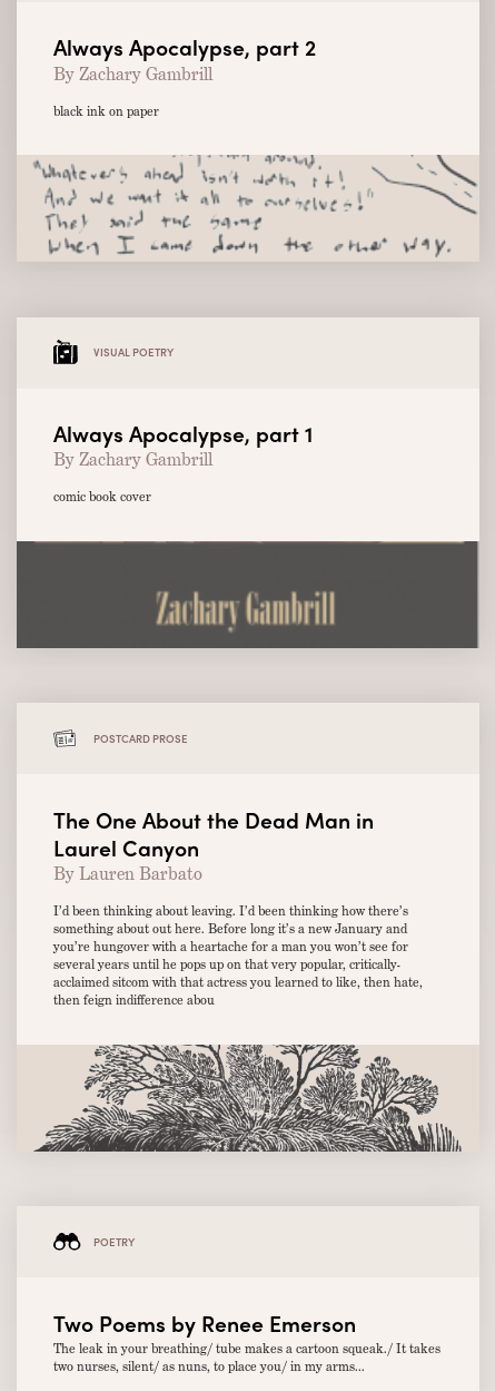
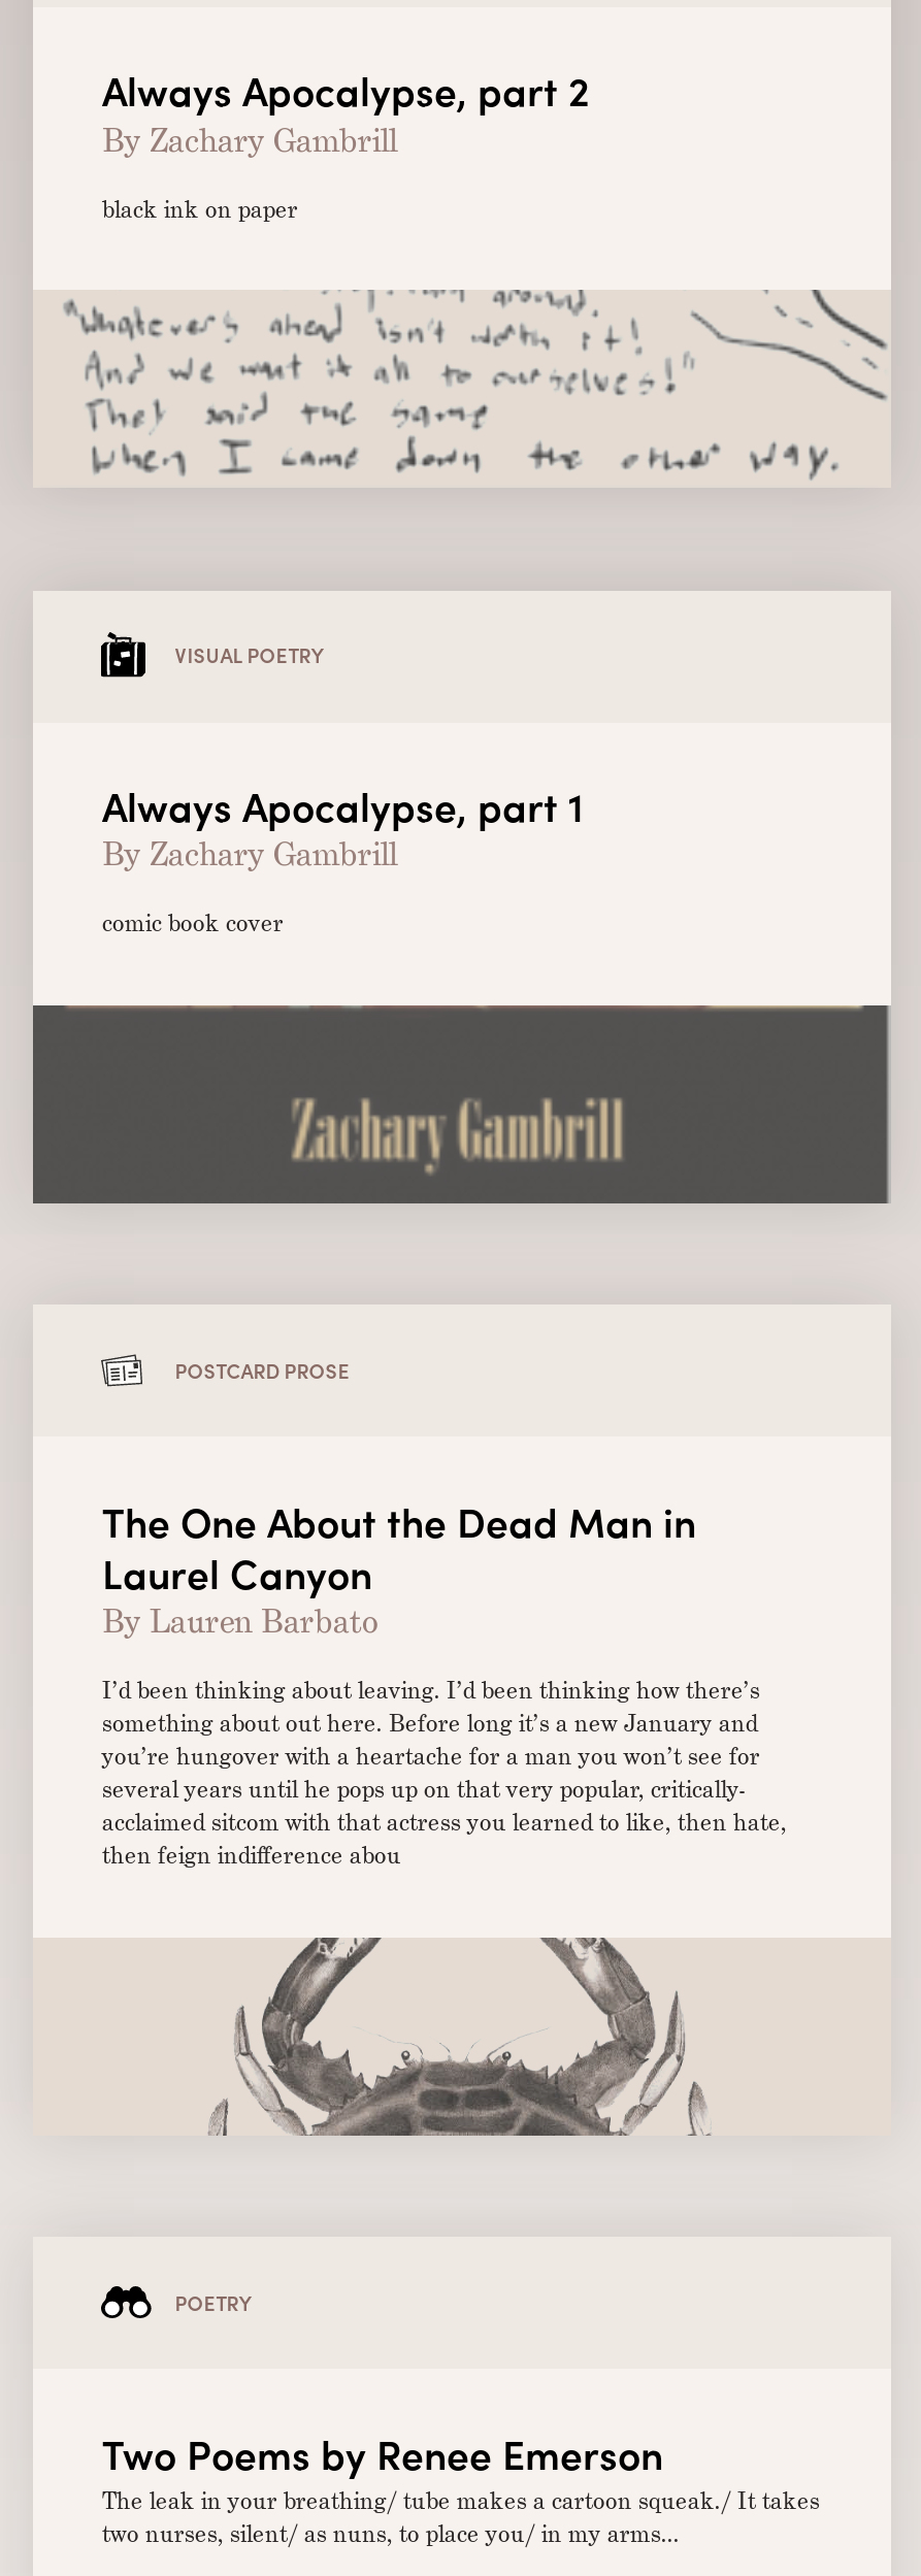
[33,1044,463,1153] [image] -> [66,1936,858,2136] [image]

